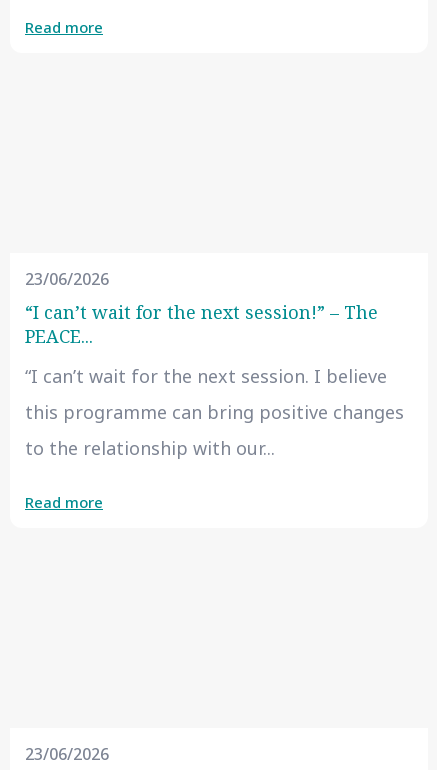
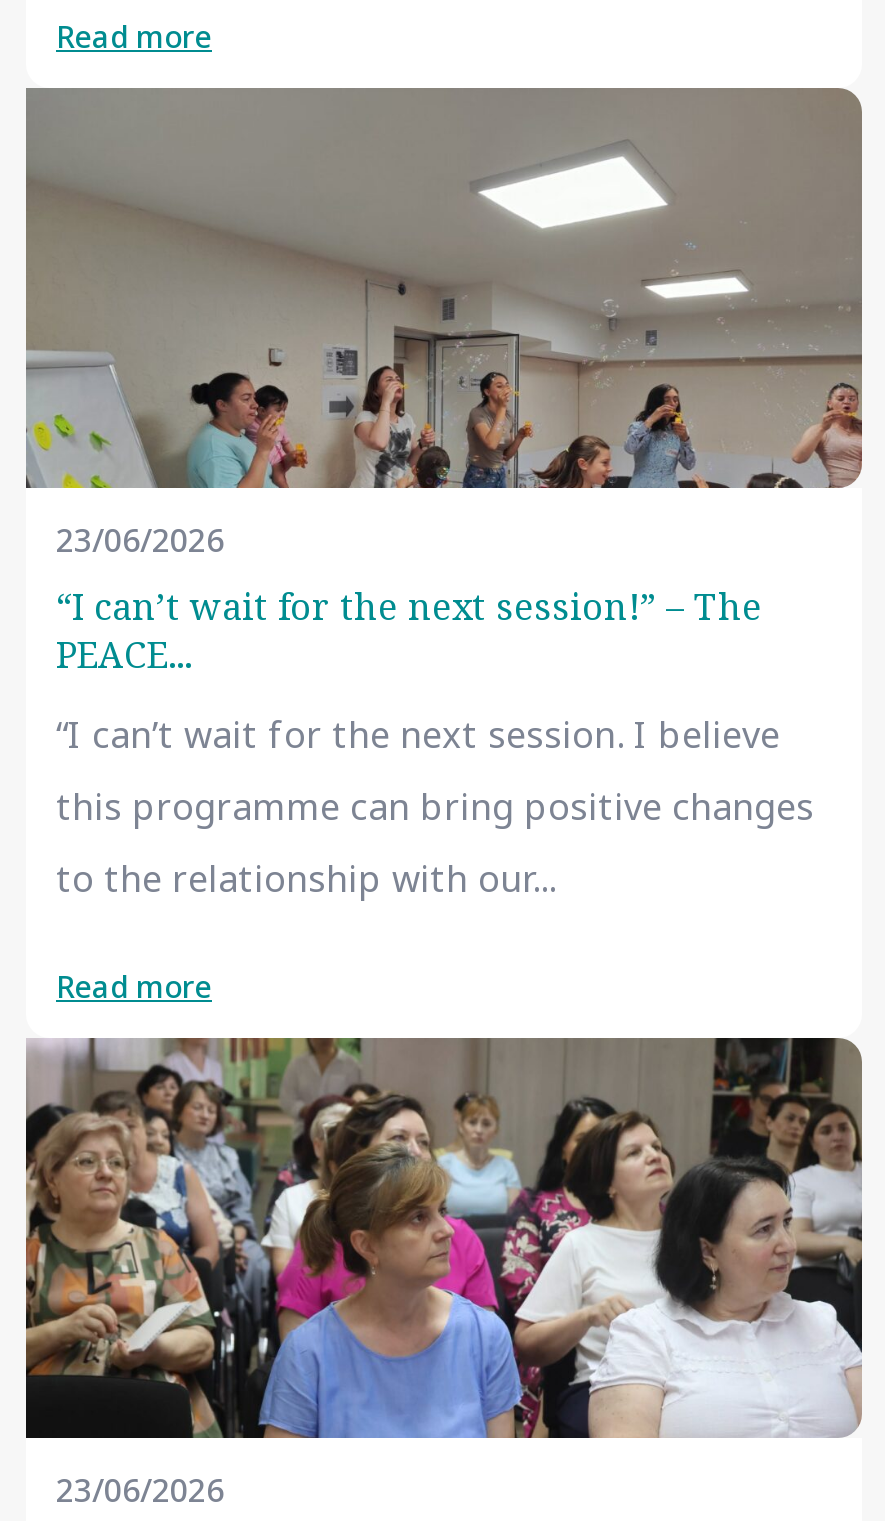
none -> [24,86,864,490] [image]
none -> [24,1036,864,1440] [image]

